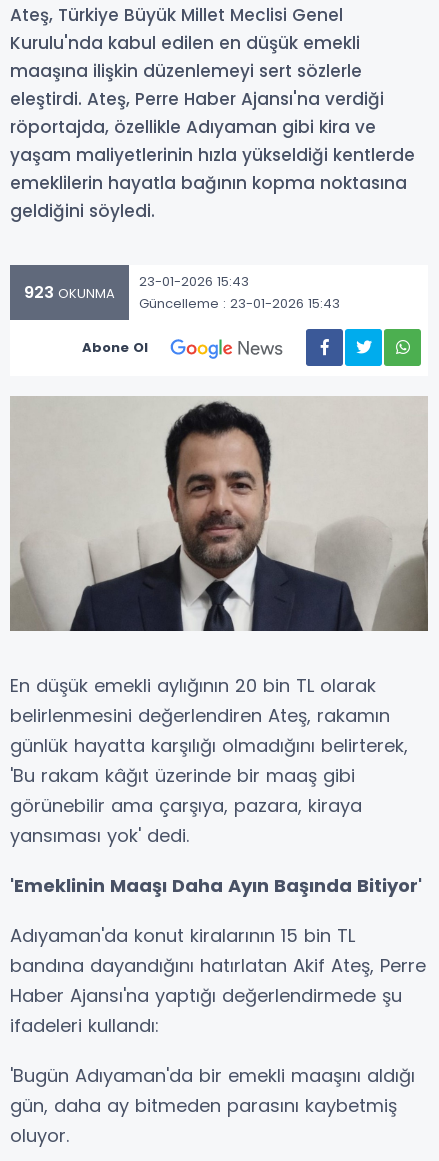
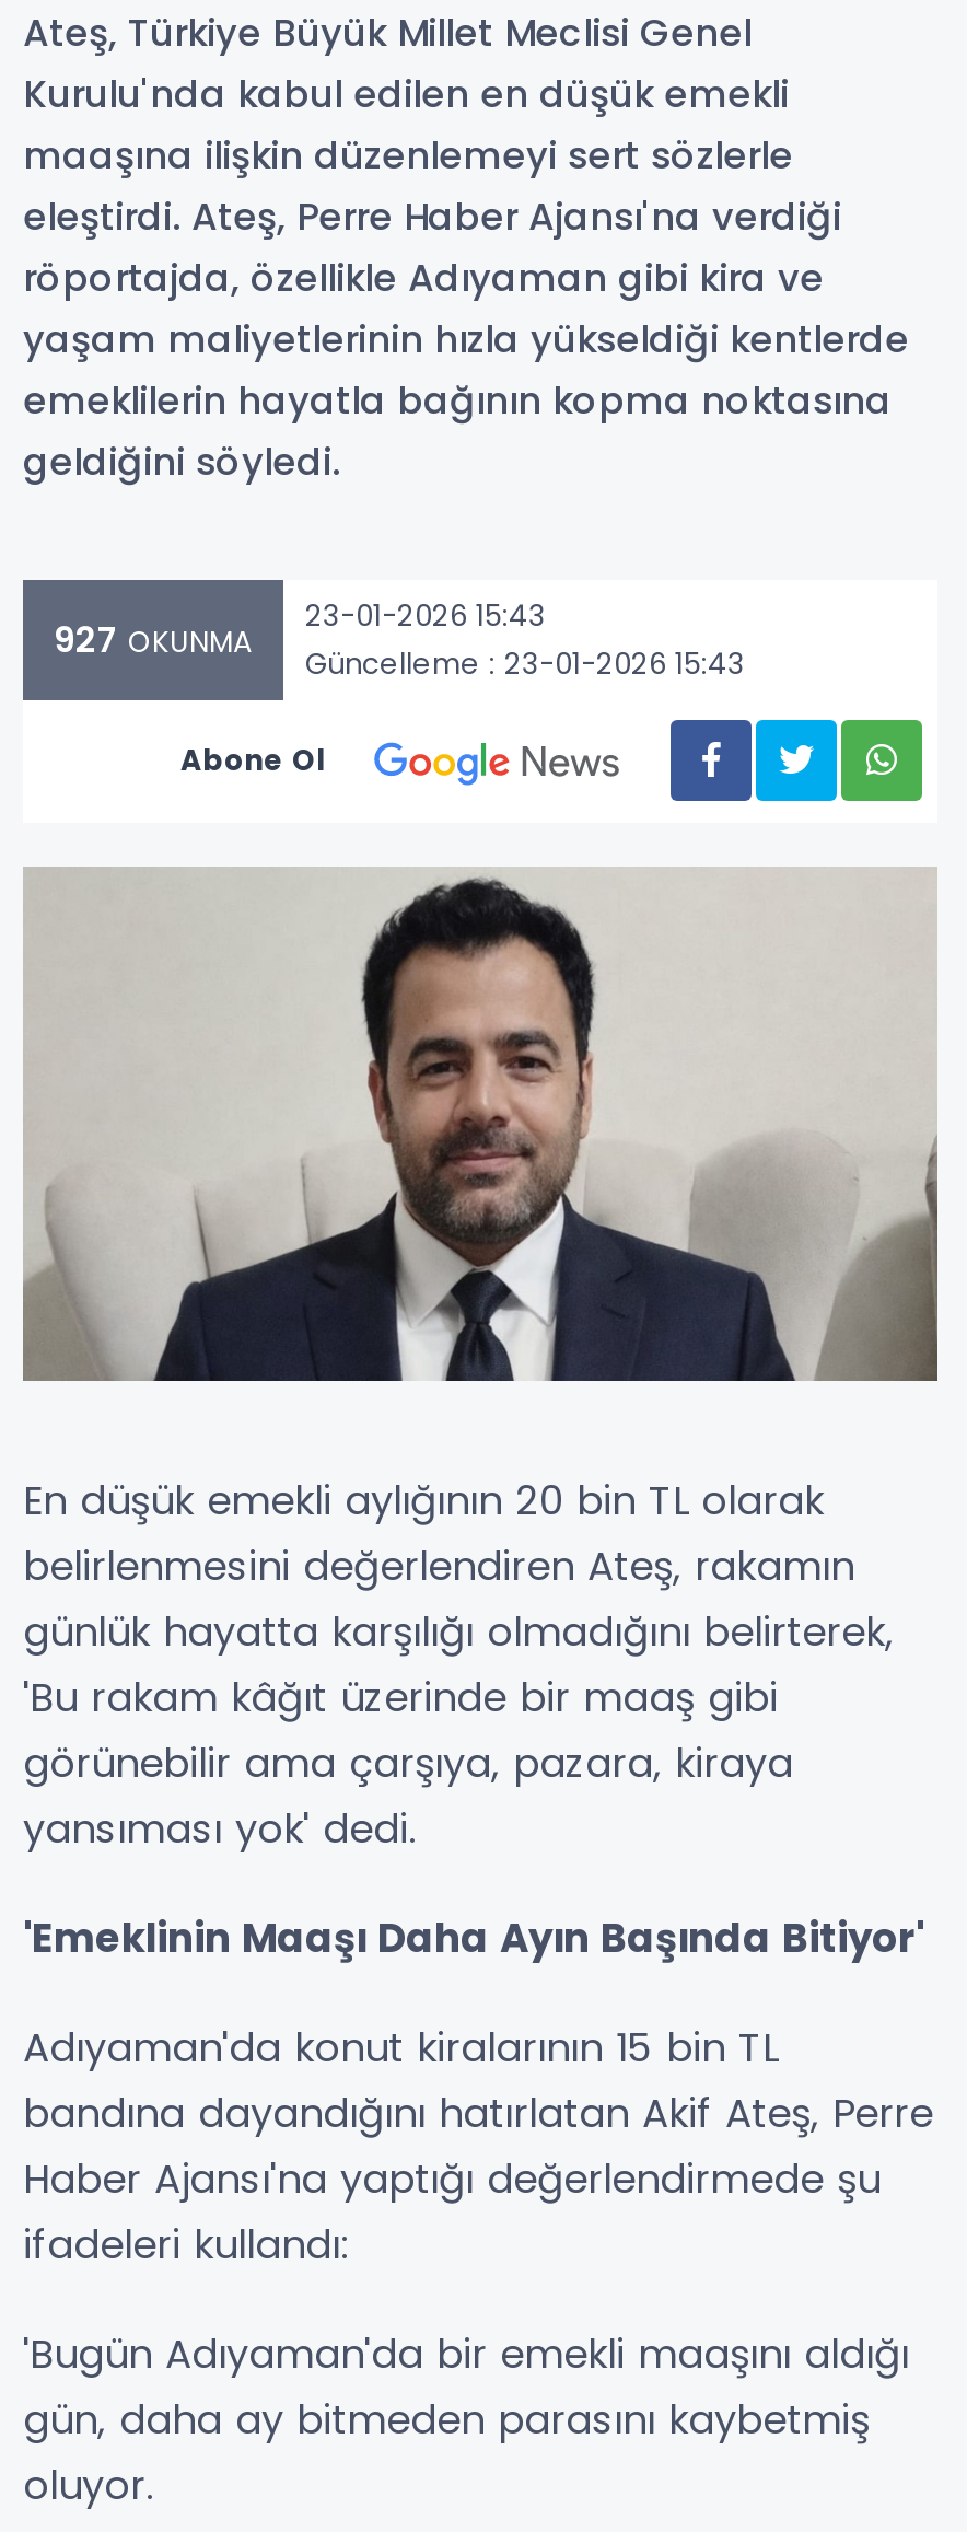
[24,271,340,312] 923 OKUNMA 23-01-2026 15:43 Güncelleme : 23-01-2026 15:43 -> [54,594,745,684] 927 OKUNMA 23-01-2026 15:43 Güncelleme : 23-01-2026 15:43

